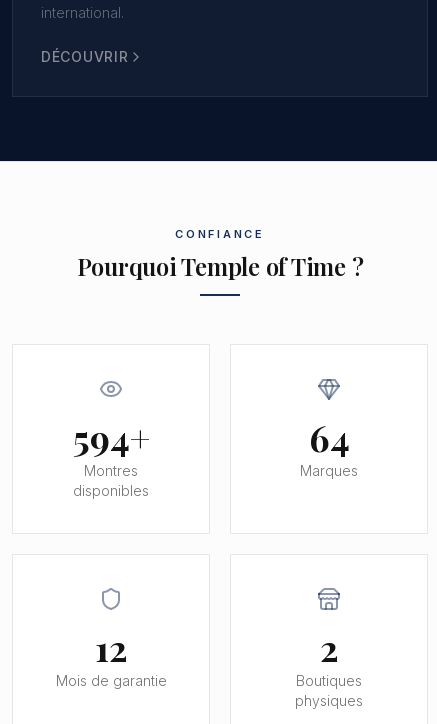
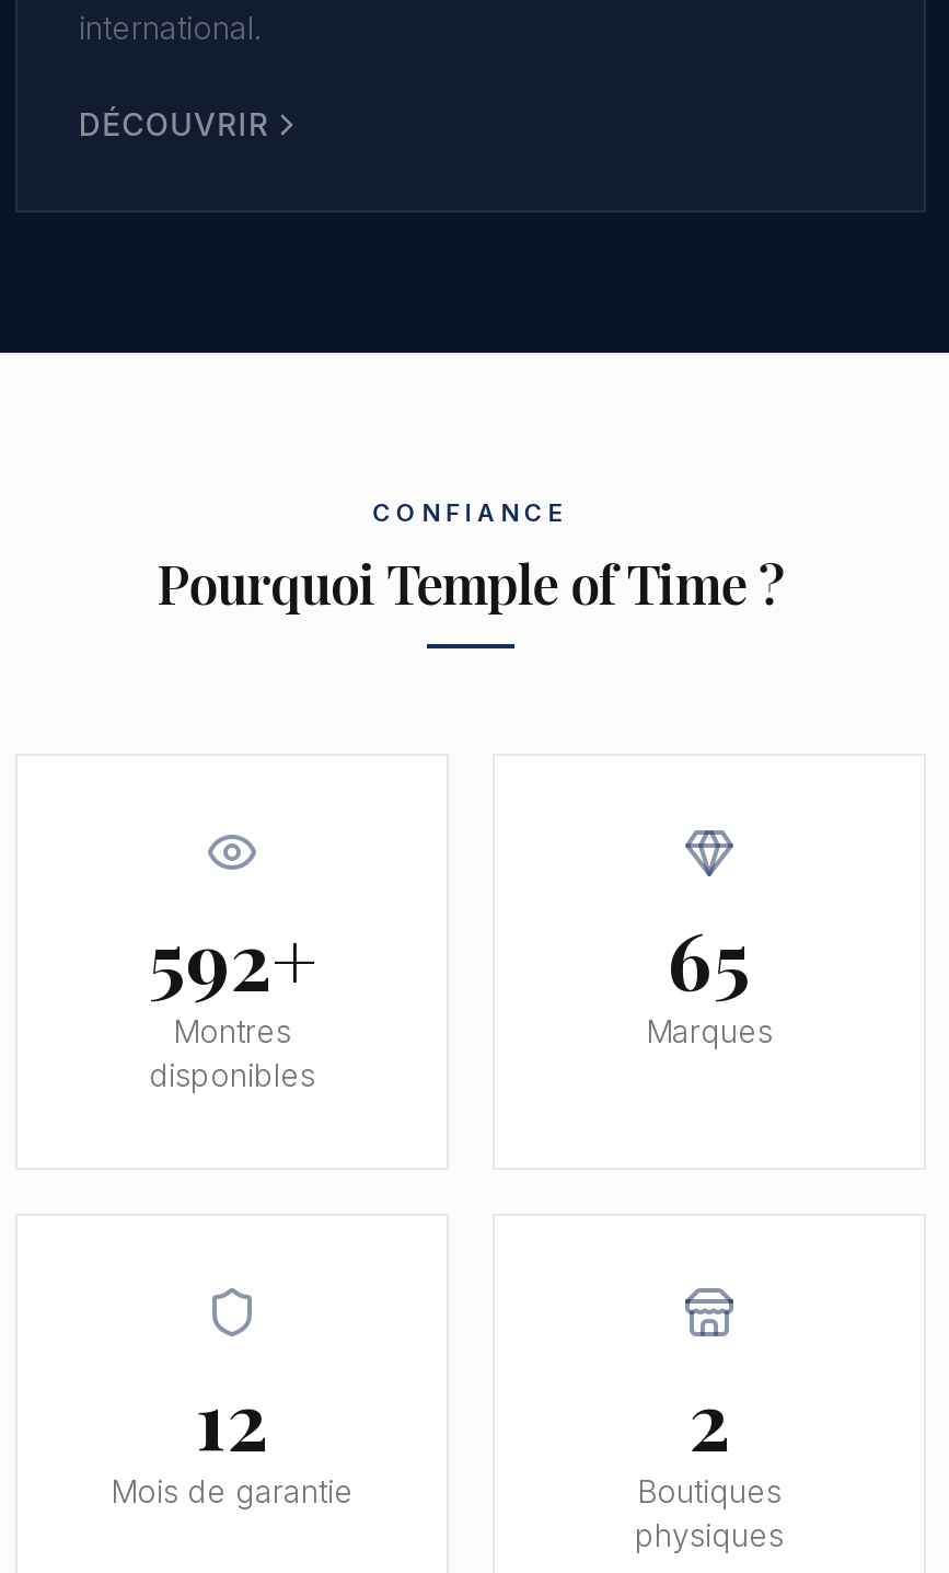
[72,413,149,461] 594+ -> [149,905,315,1010] 592+
[308,413,349,461] 64 -> [668,905,751,1010] 65

